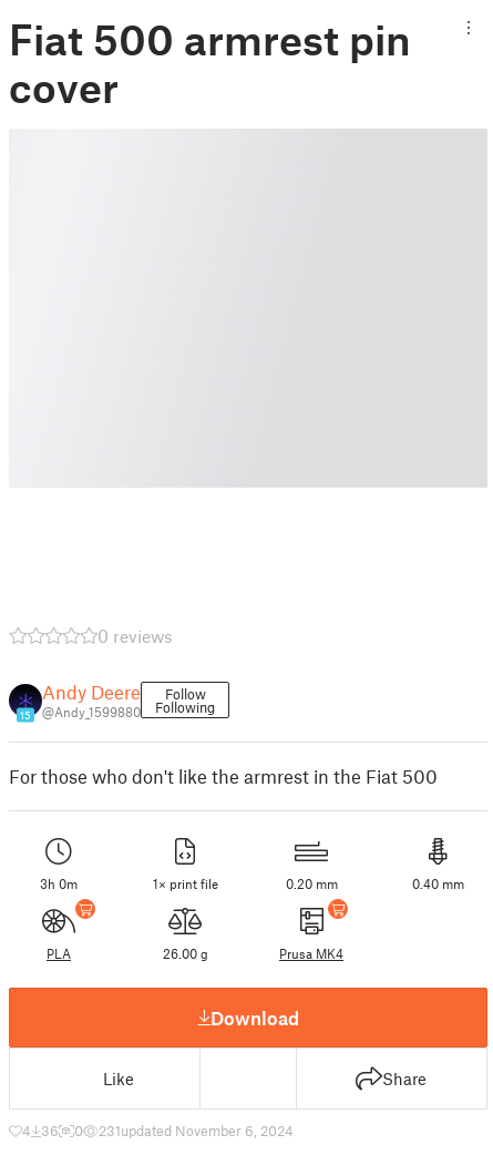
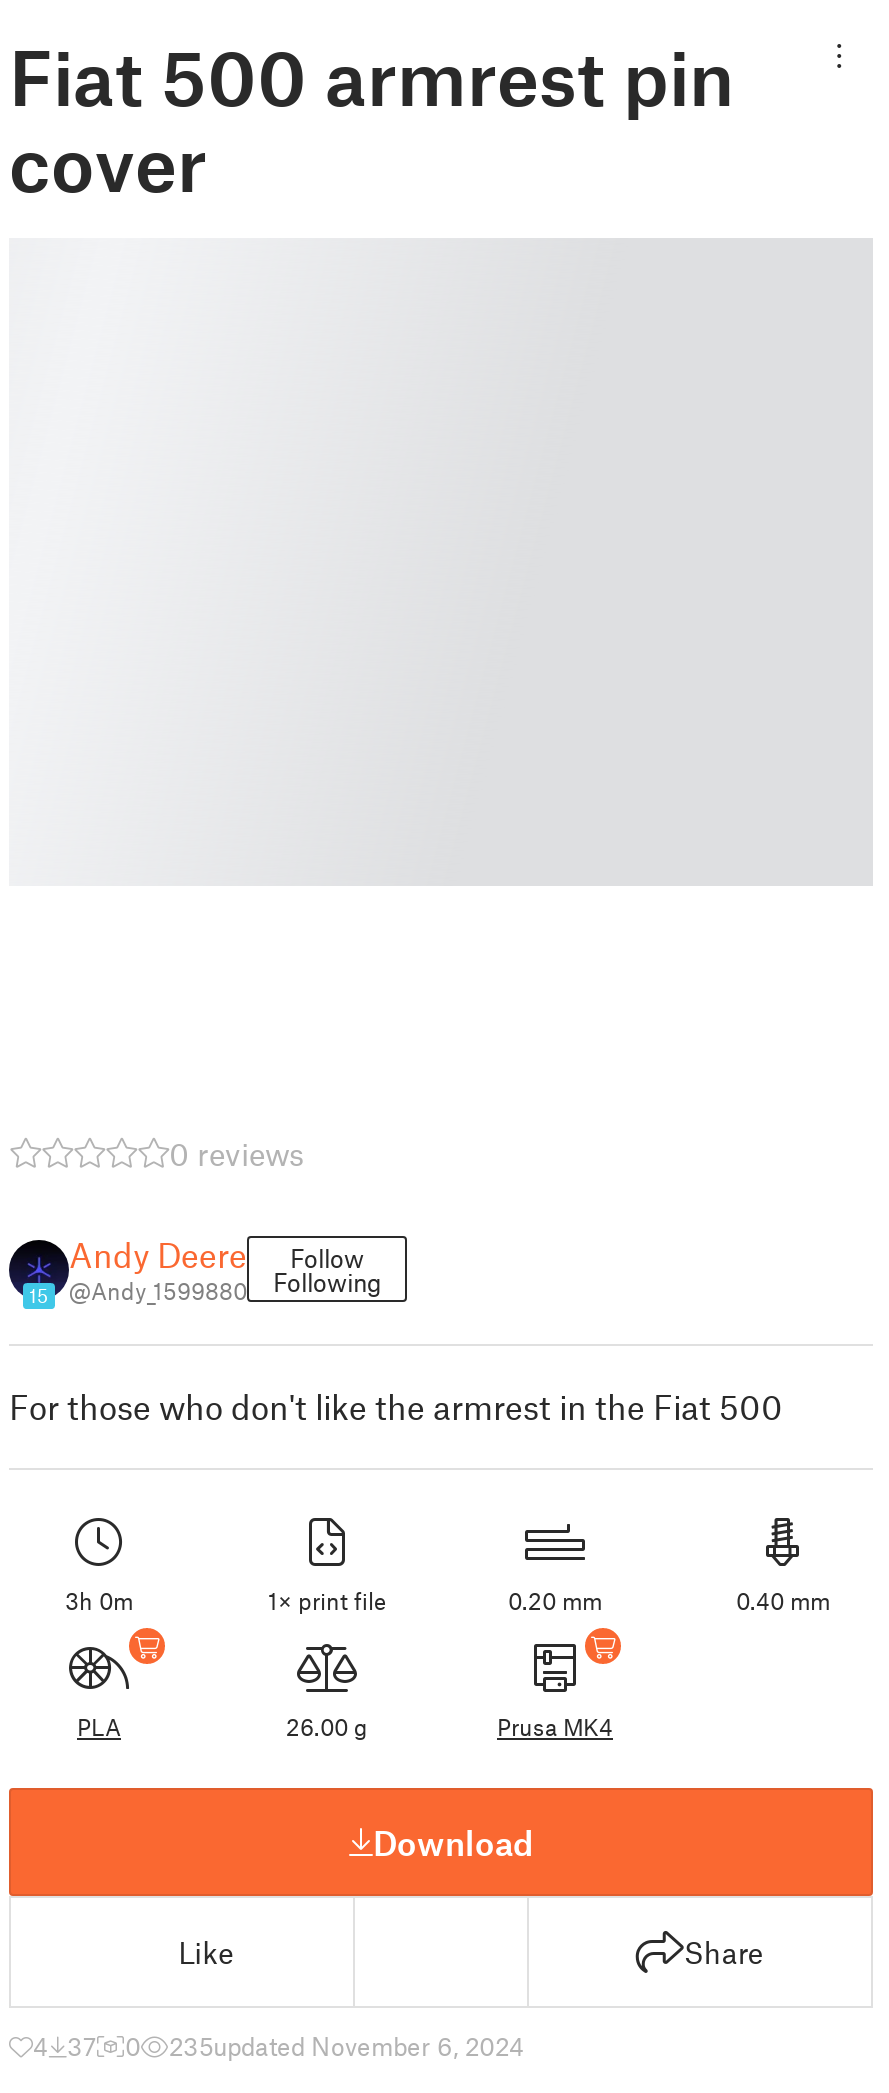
[22,1122,59,1139] 4 36 -> [33,2030,97,2062] 4 37
[99,1122,294,1139] 231updated November 6, 2024 -> [169,2030,525,2062] 235updated November 6, 2024

